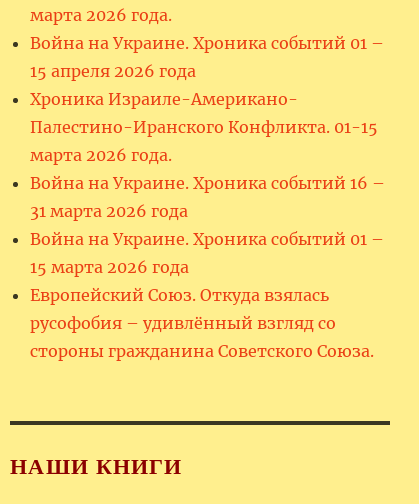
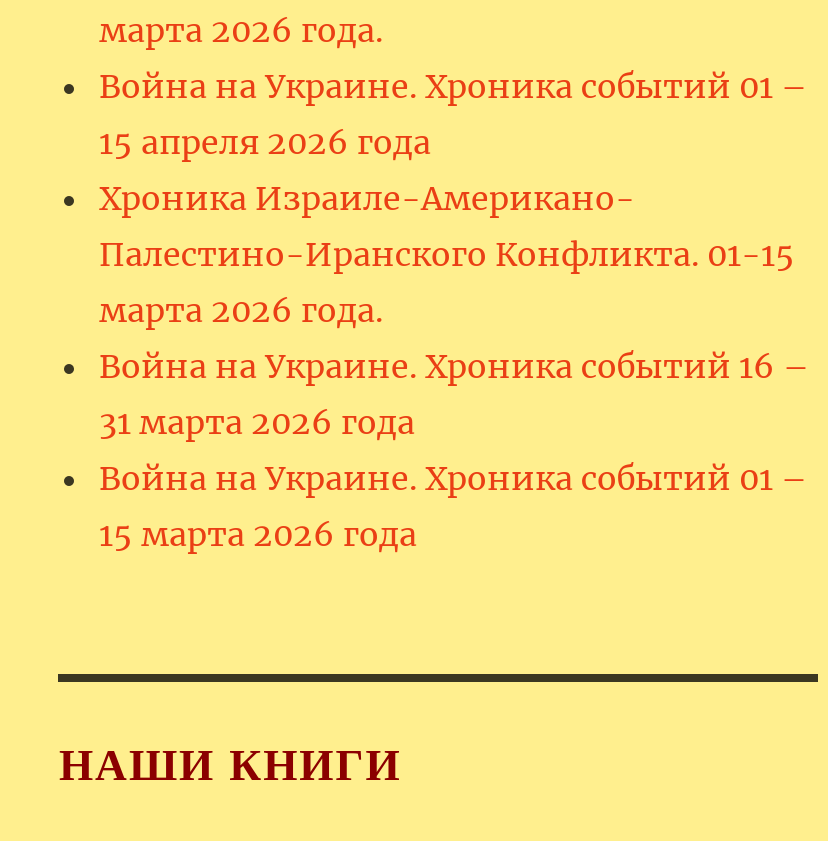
[30,285,374,361] Европейский Союз. Откуда взялась | русофобия – удивлённый взгляд со | стороны гражданина Советского Союза. -> none

